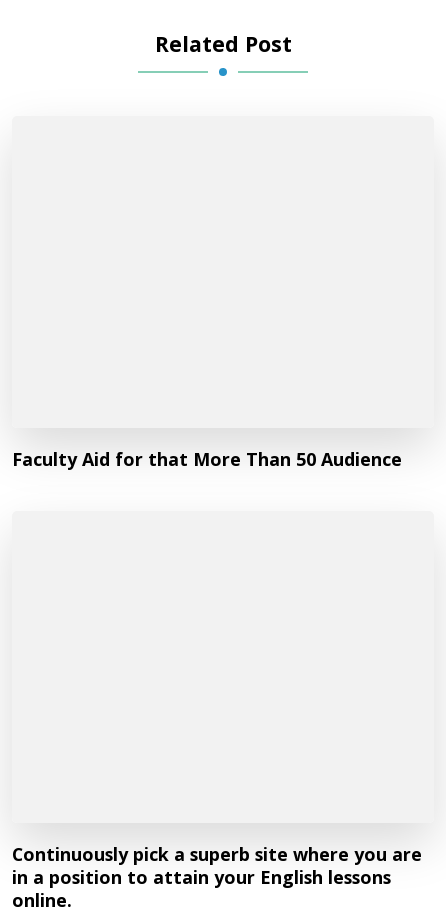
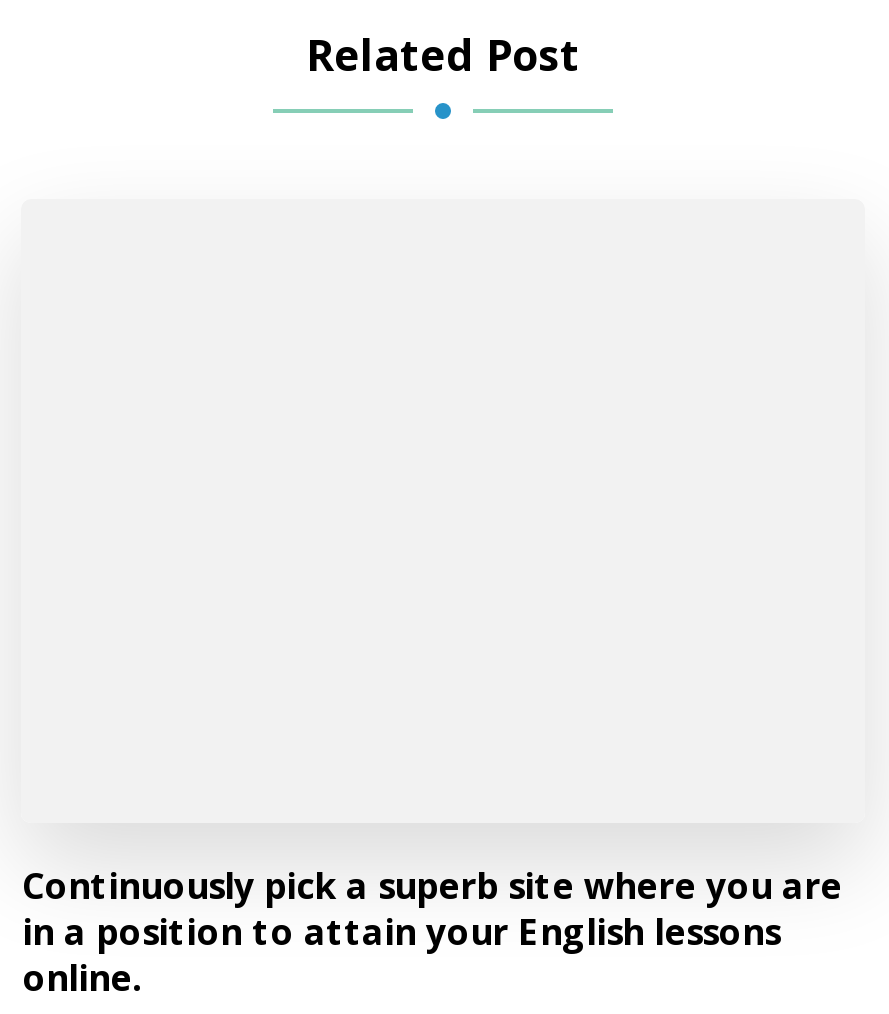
[12,447,402,471] Faculty Aid for that More Than 50 Audience -> none

